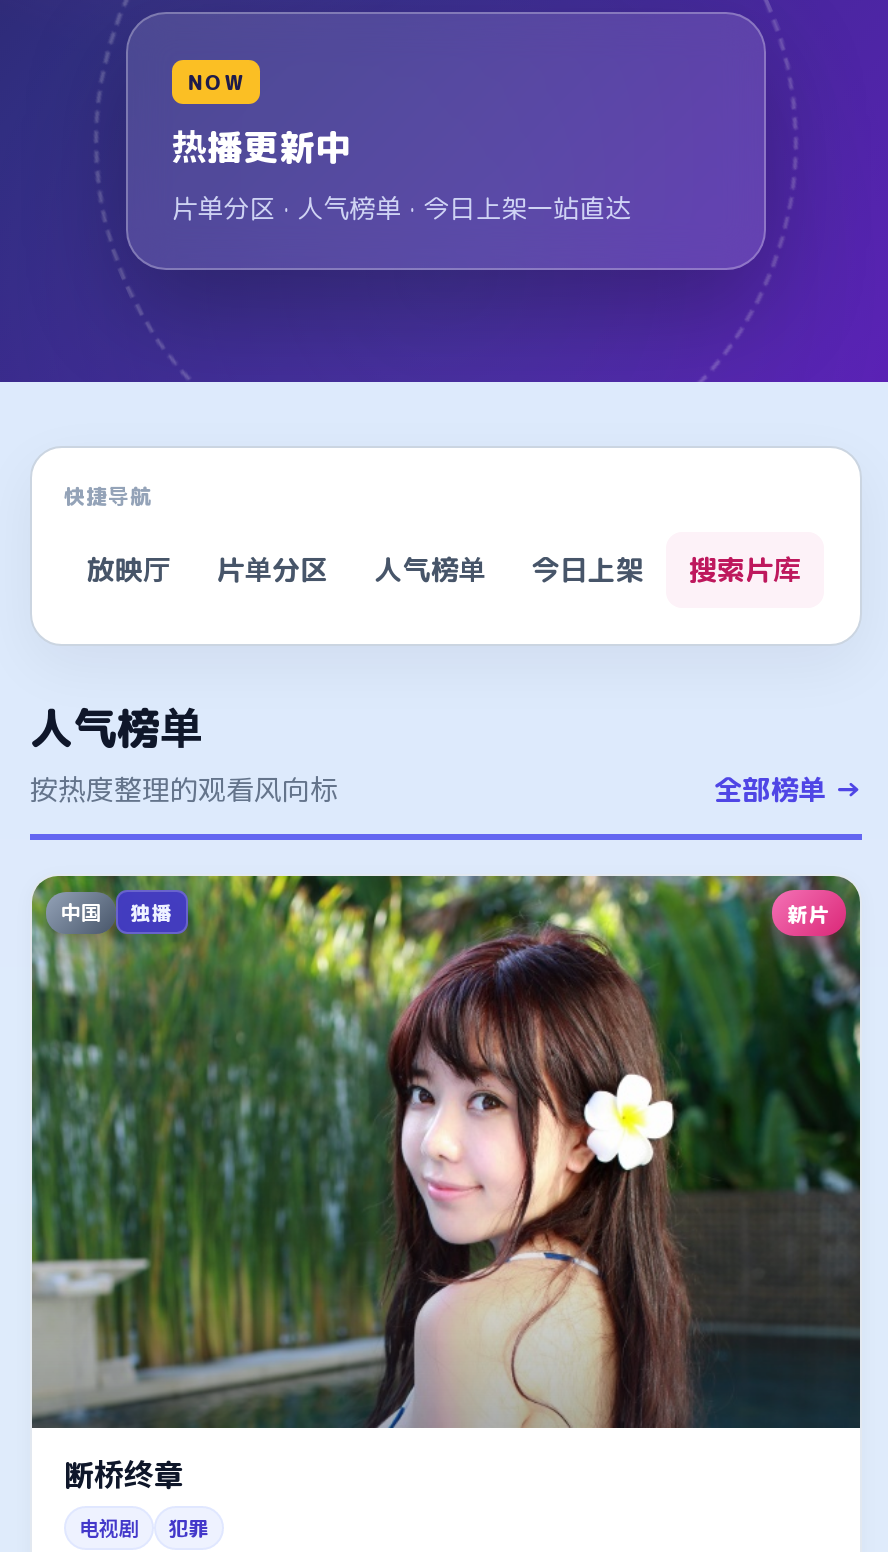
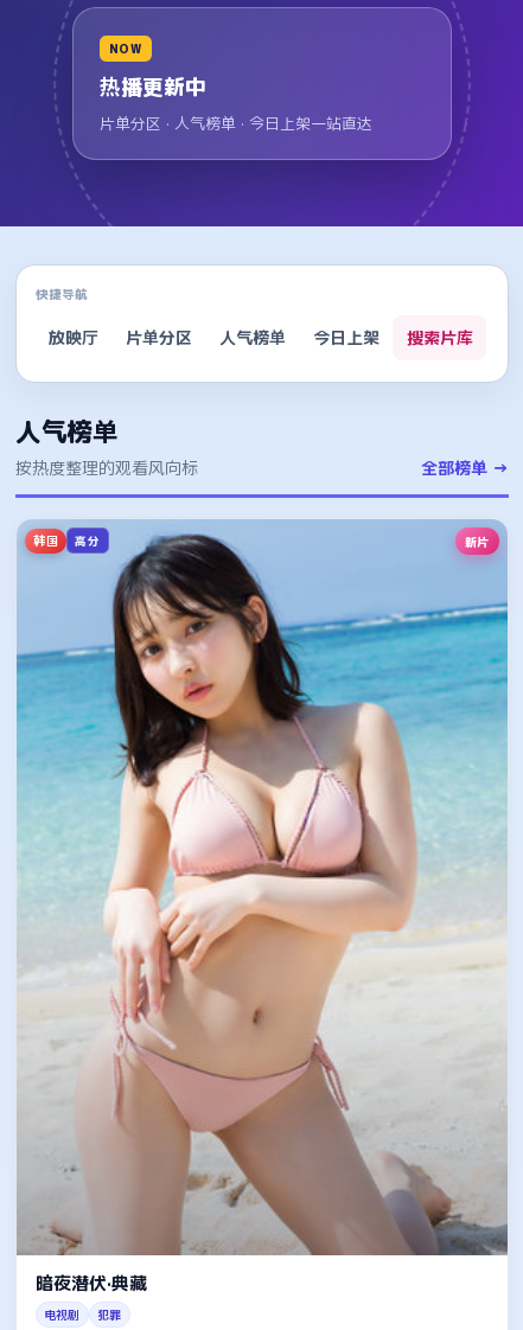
[30,874,862,1430] [image] | 中国 | 独播 -> [15,519,509,1257] [image] | 韩国 | 高分
[64,1454,184,1496] 断桥终章 -> [36,1270,147,1295] 暗夜潜伏·典藏

